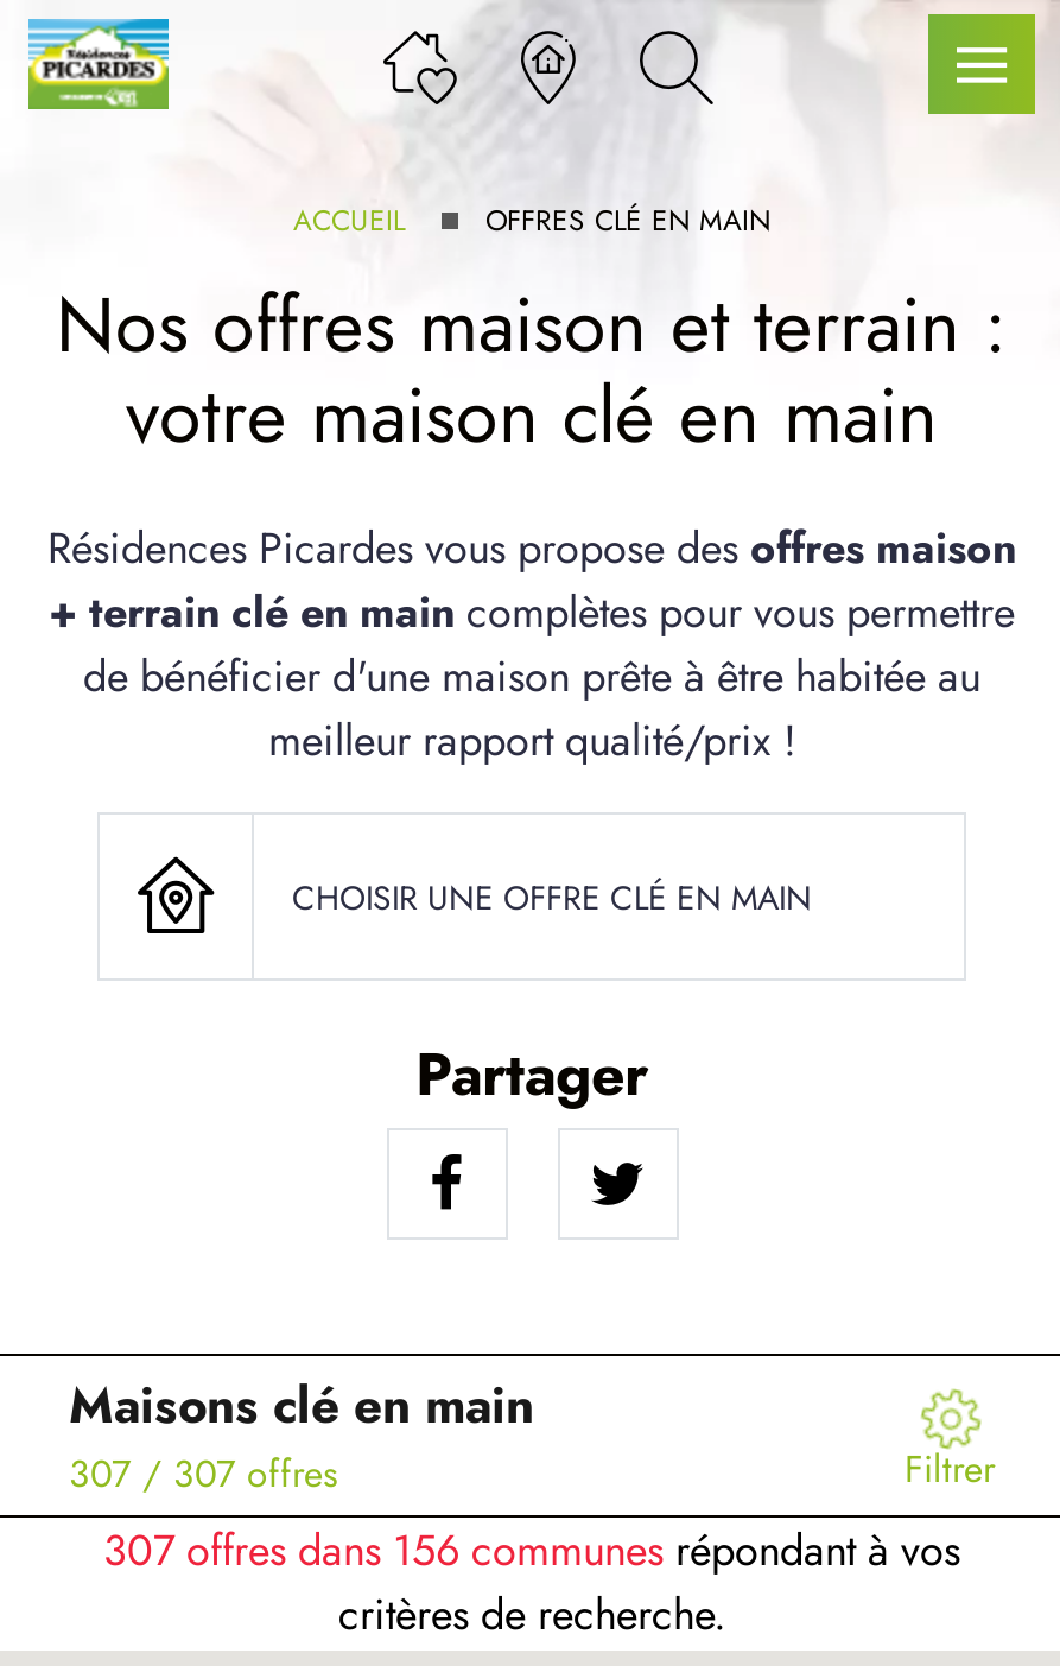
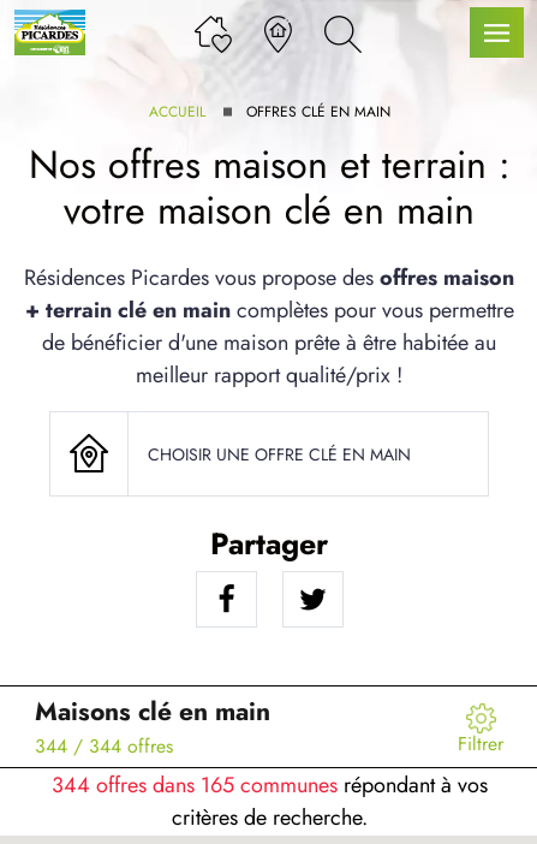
[69,1445,337,1500] 307 / 307 offres -> [35,732,173,759] 344 / 344 offres
[103,1520,960,1582] 307 offres dans 156 communes répondant à vos -> [51,770,487,801] 344 offres dans 165 communes répondant à vos

